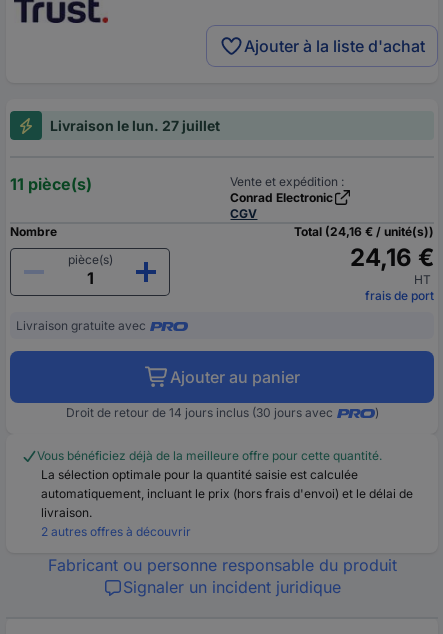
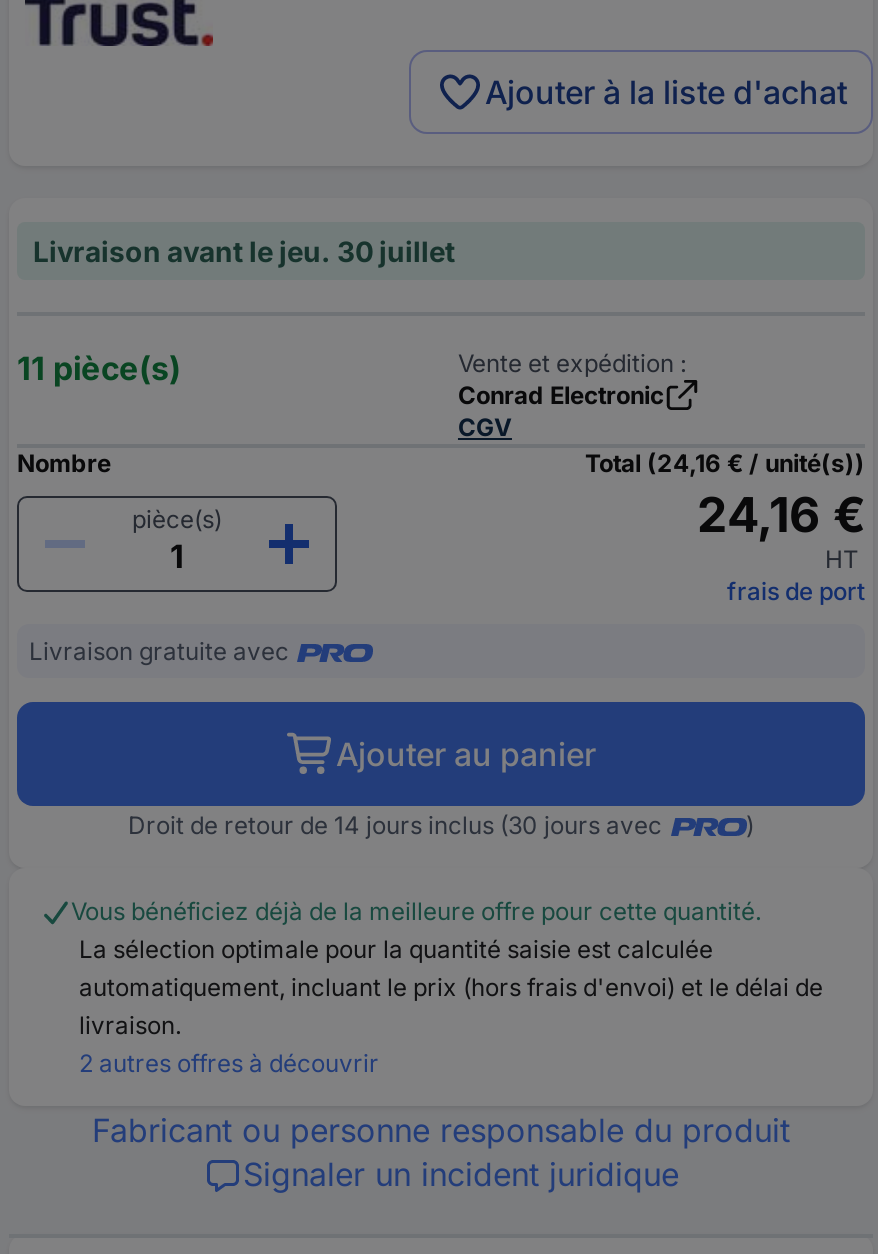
[50,117,220,134] Livraison le lun. 27 juillet -> [33,235,455,269] Livraison avant le jeu. 30 juillet

